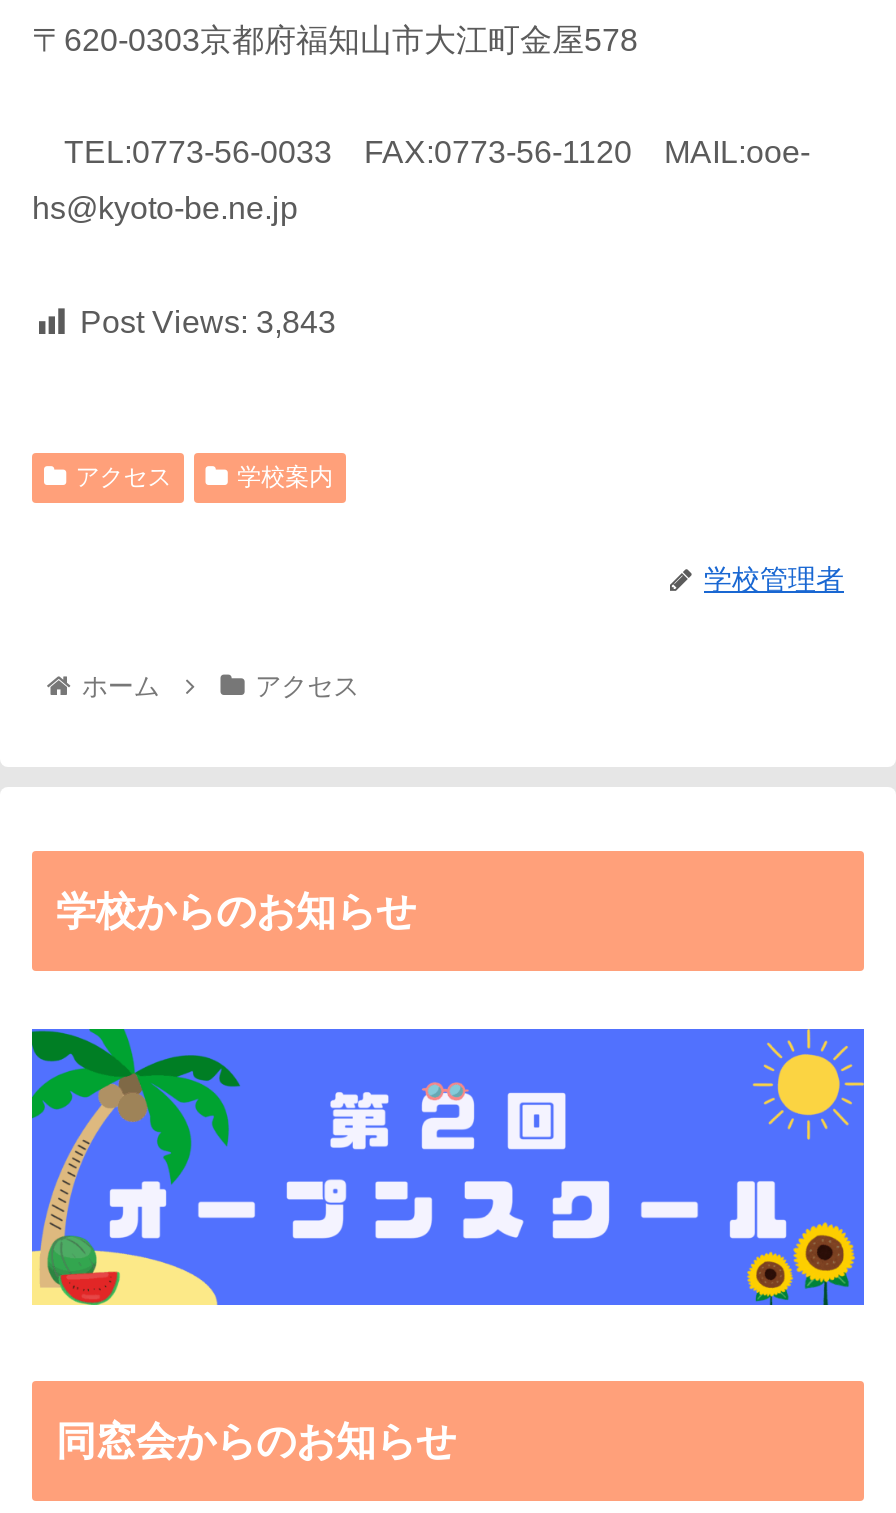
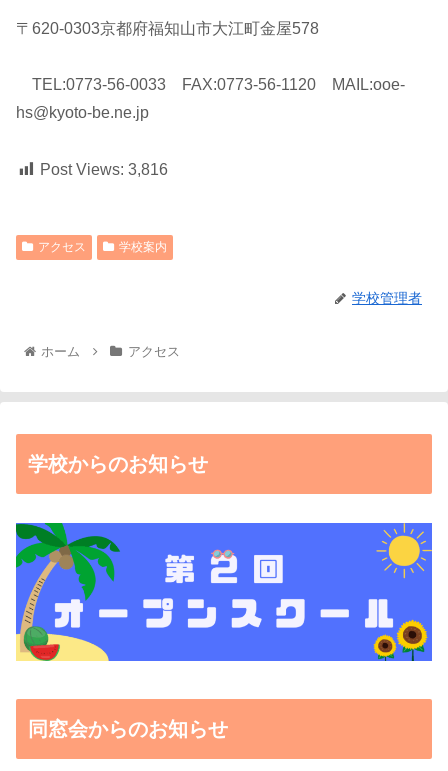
[80,305,336,339] Post Views: 3,843 -> [40,161,168,178] Post Views: 3,816

